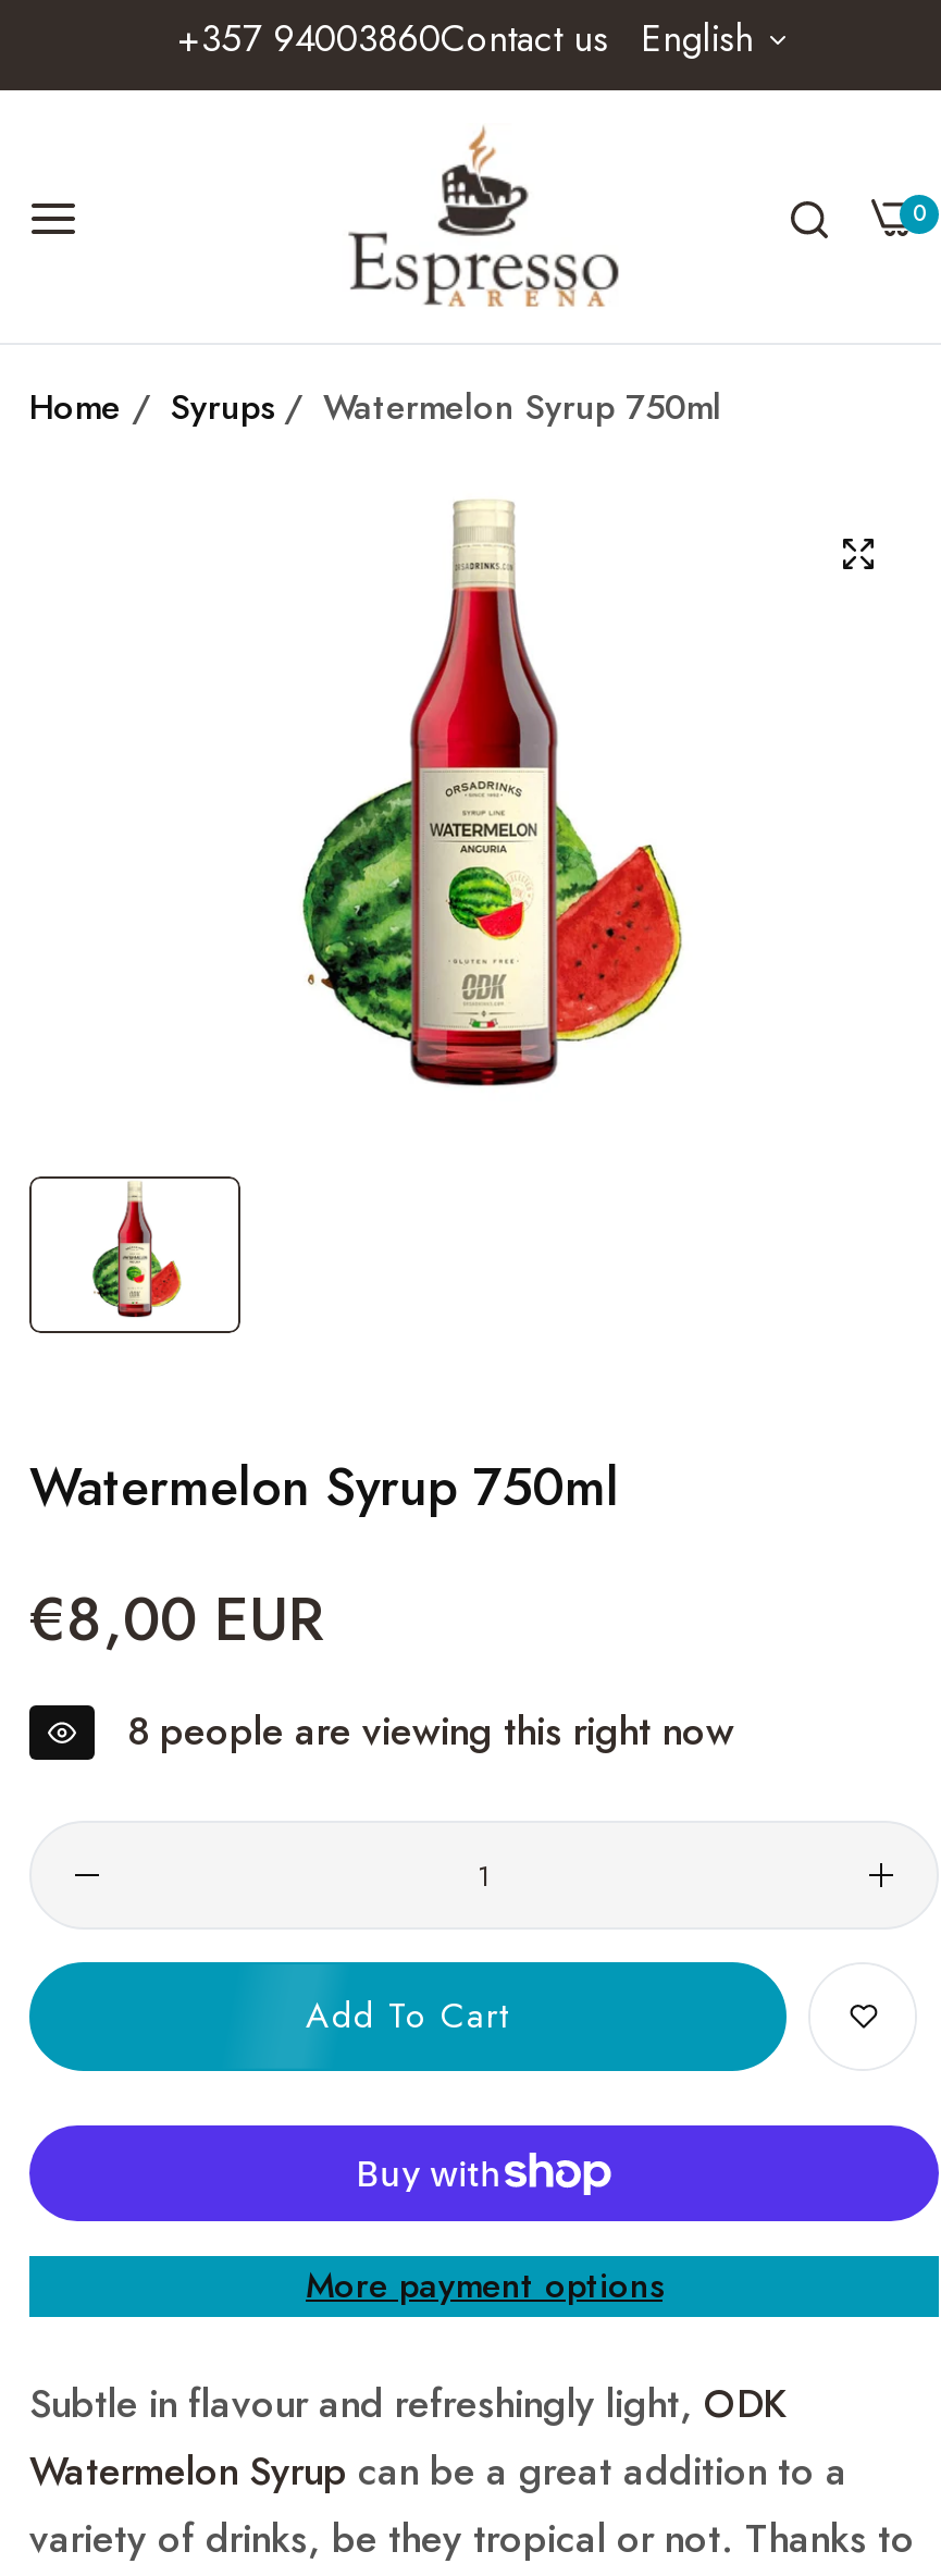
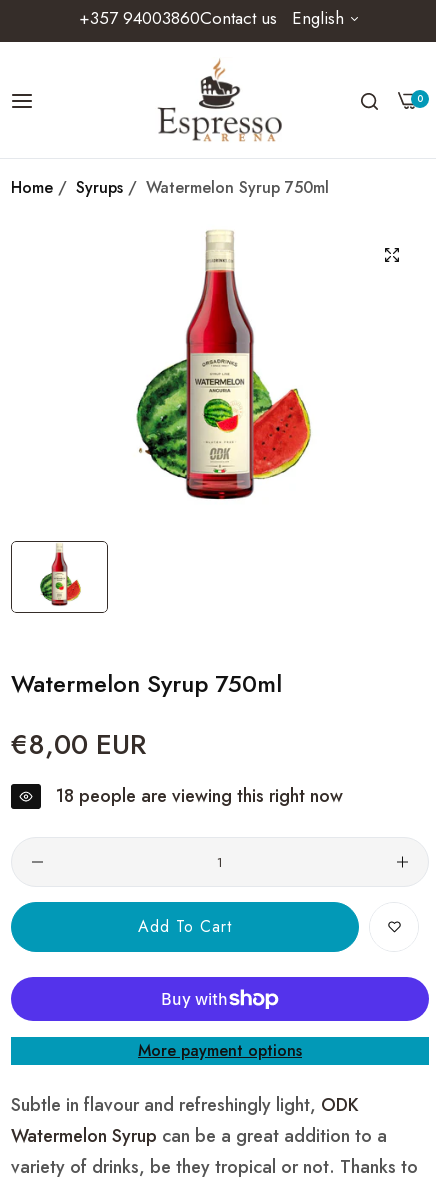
[127,1704,734,1761] 8 people are viewing this right now -> [56,783,343,809] 18 people are viewing this right now

